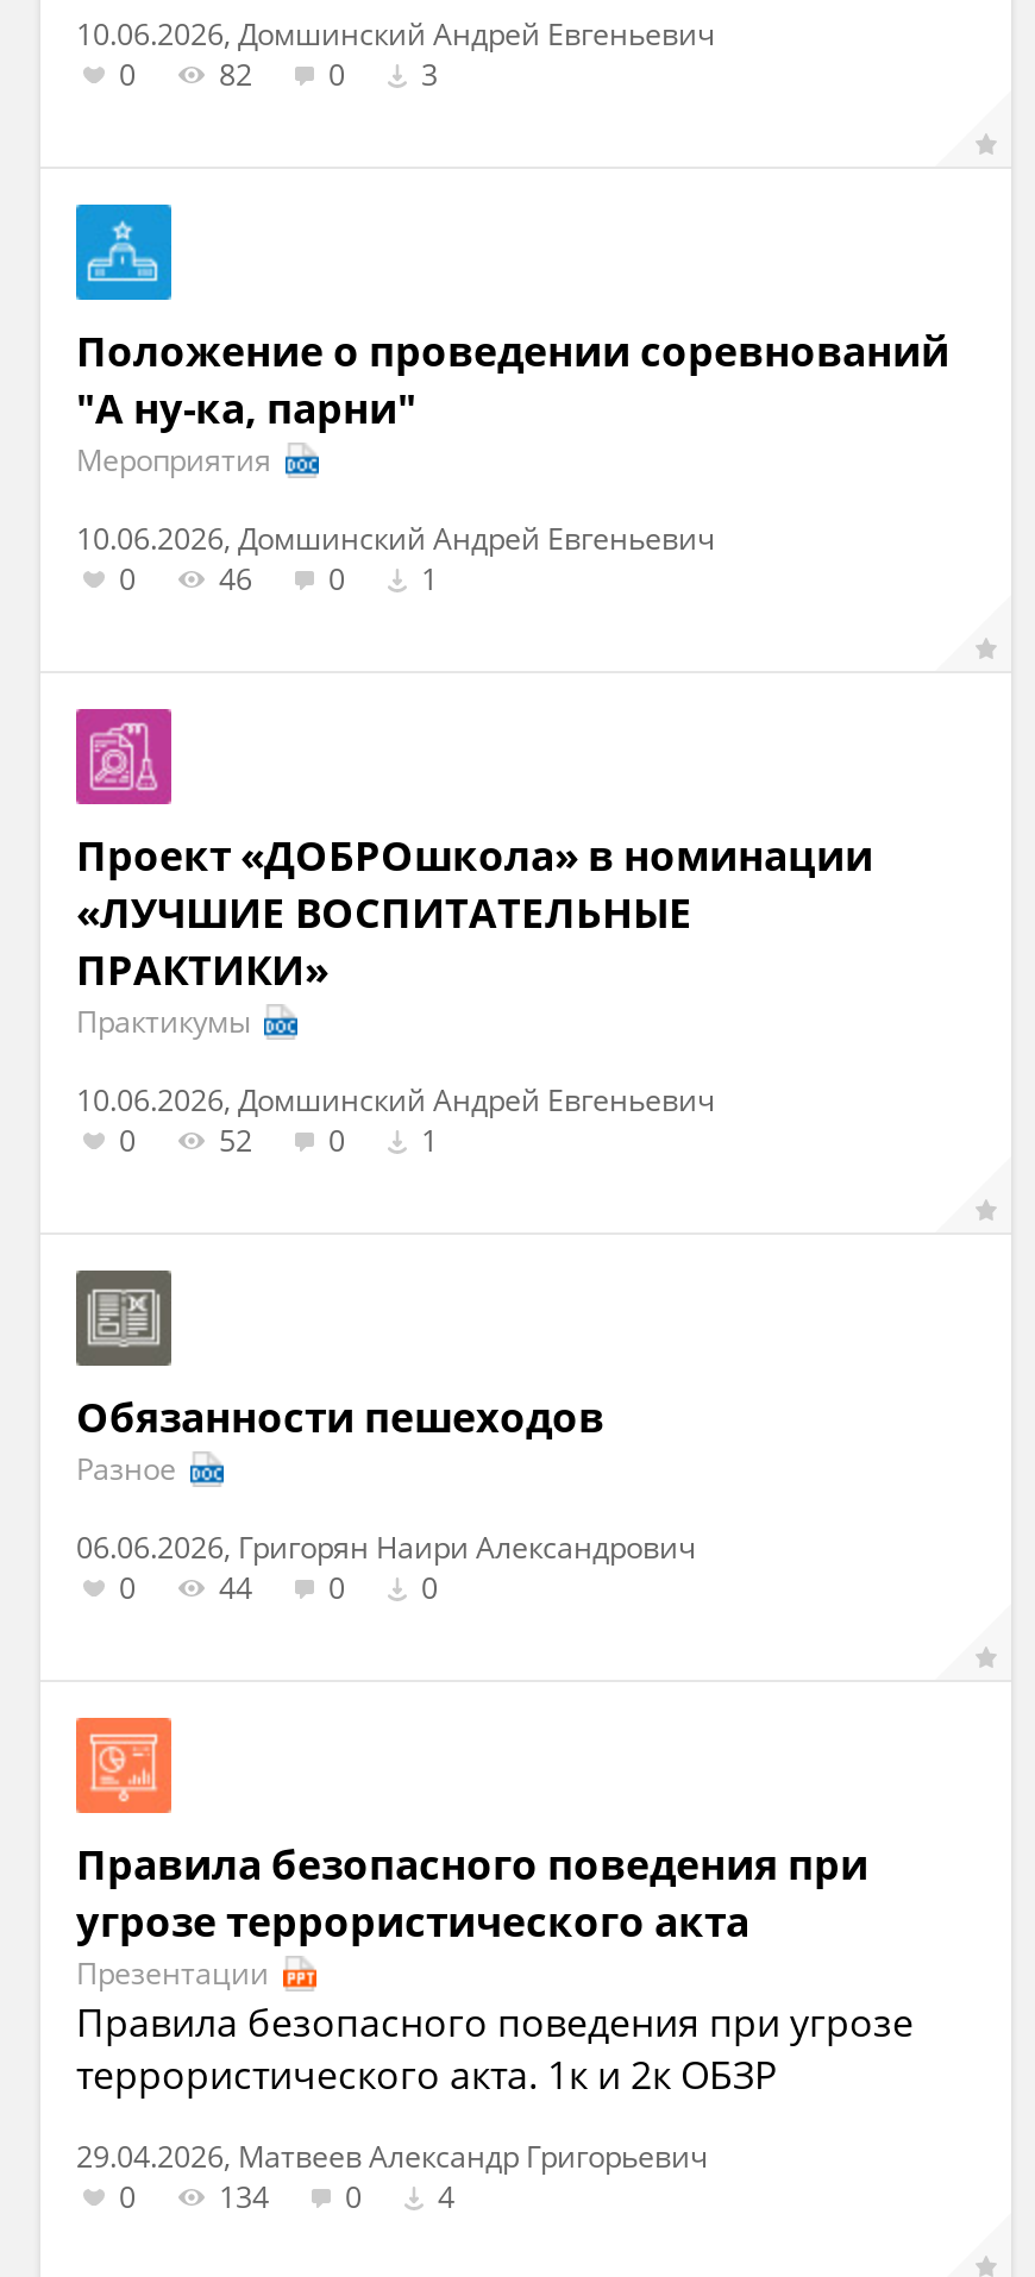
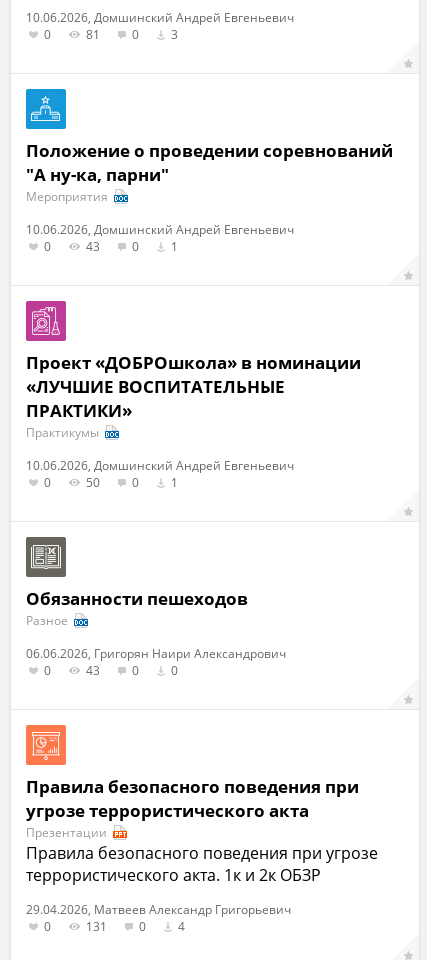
[112,56,438,96] 0 82 0 3 -> [41,26,178,43] 0 81 0 3
[112,560,438,601] 0 46 0 1 -> [41,238,178,255] 0 43 0 1
[112,1122,438,1162] 0 52 0 1 -> [41,474,178,491] 0 50 0 1
[112,1569,438,1609] 0 44 0 0 -> [41,662,178,679] 0 43 0 0
[112,2178,454,2218] 0 134 0 4 -> [41,918,185,935] 0 131 0 4

